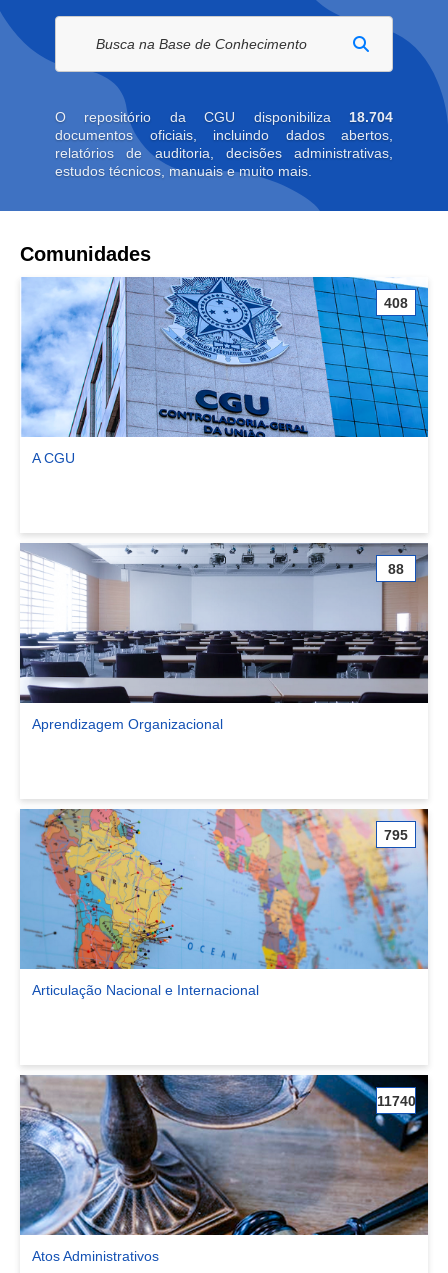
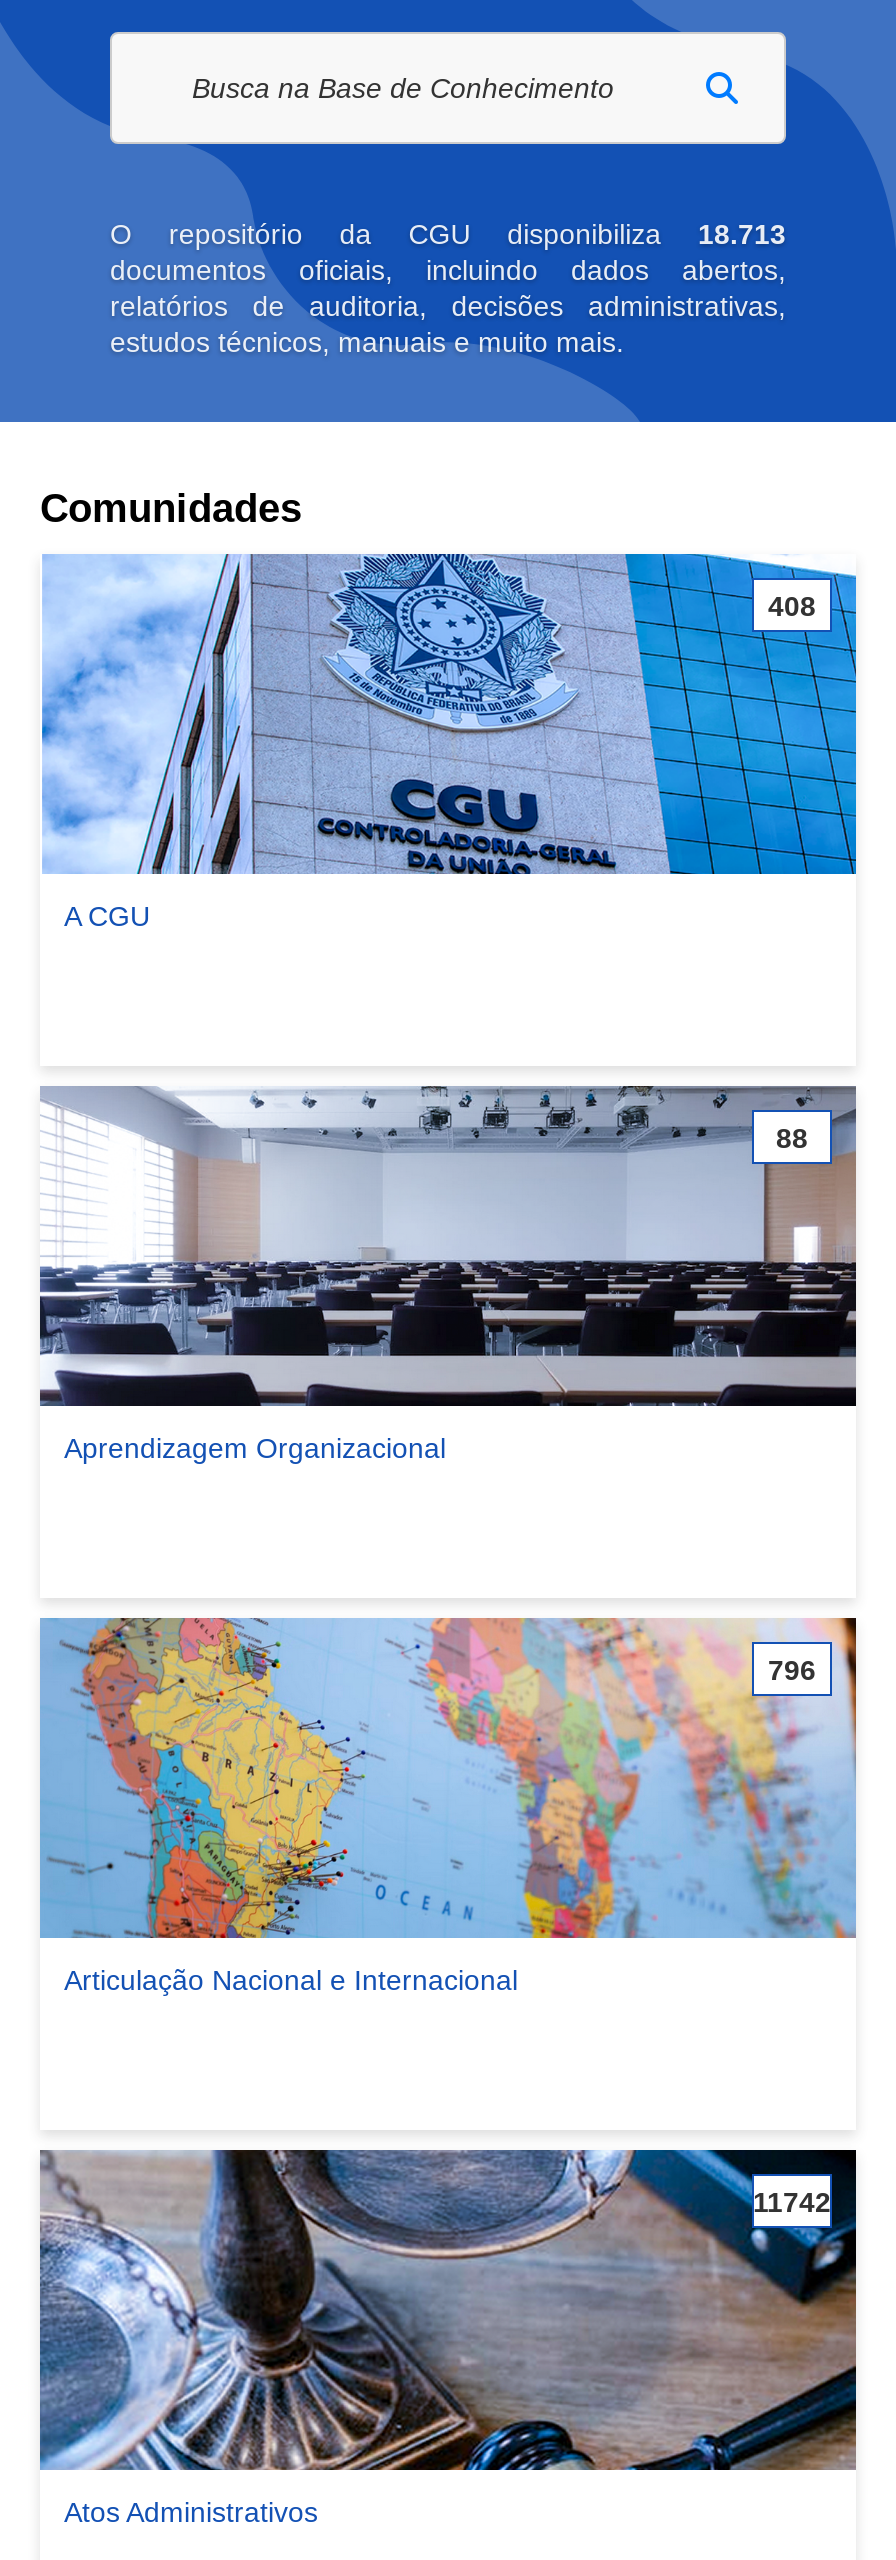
[55,109,393,125] O repositório da CGU disponibiliza 18.704 -> [110,218,786,250] O repositório da CGU disponibiliza 18.713
[384,826,408,842] 795 -> [768,1653,816,1685] 796
[376,1092,415,1108] 11740 -> [753,2185,831,2217] 11742

